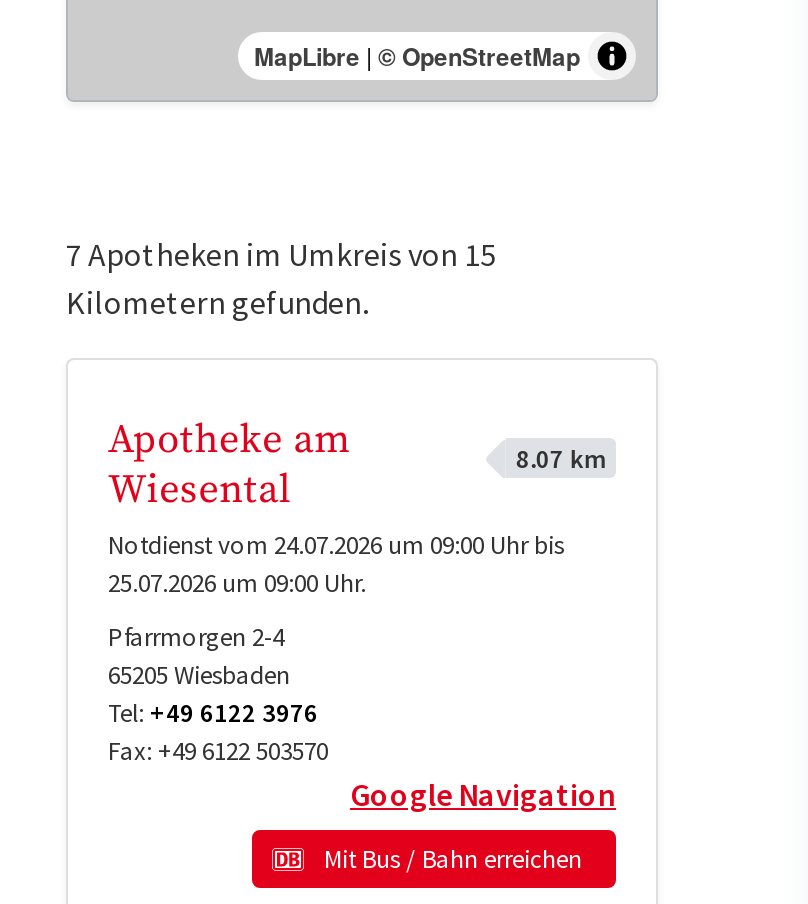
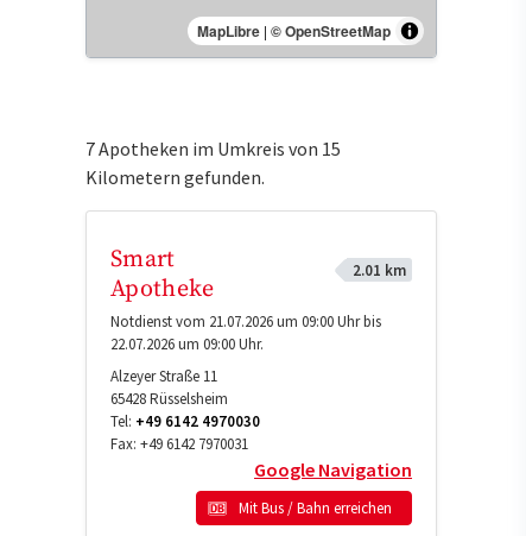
[108,416,351,516] Apotheke am | Wiesental -> [110,245,214,304] Smart | Apotheke
[516,441,606,475] 8.07 km -> [352,260,406,280] 2.01 km
[108,528,564,600] Notdienst vom 24.07.2026 um 09:00 Uhr bis | 25.07.2026 um 09:00 Uhr. -> [110,311,381,354] Notdienst vom 21.07.2026 um 09:00 Uhr bis | 22.07.2026 um 09:00 Uhr.
[108,620,328,768] Pfarrmorgen 2-4 | 65205 Wiesbaden | Tel: +49 6122 3976 | Fax: +49 6122 503570 -> [110,366,260,454] Alzeyer Straße 11 | 65428 Rüsselsheim | Tel: +49 6142 4970030 | Fax: +49 6142 7970031

